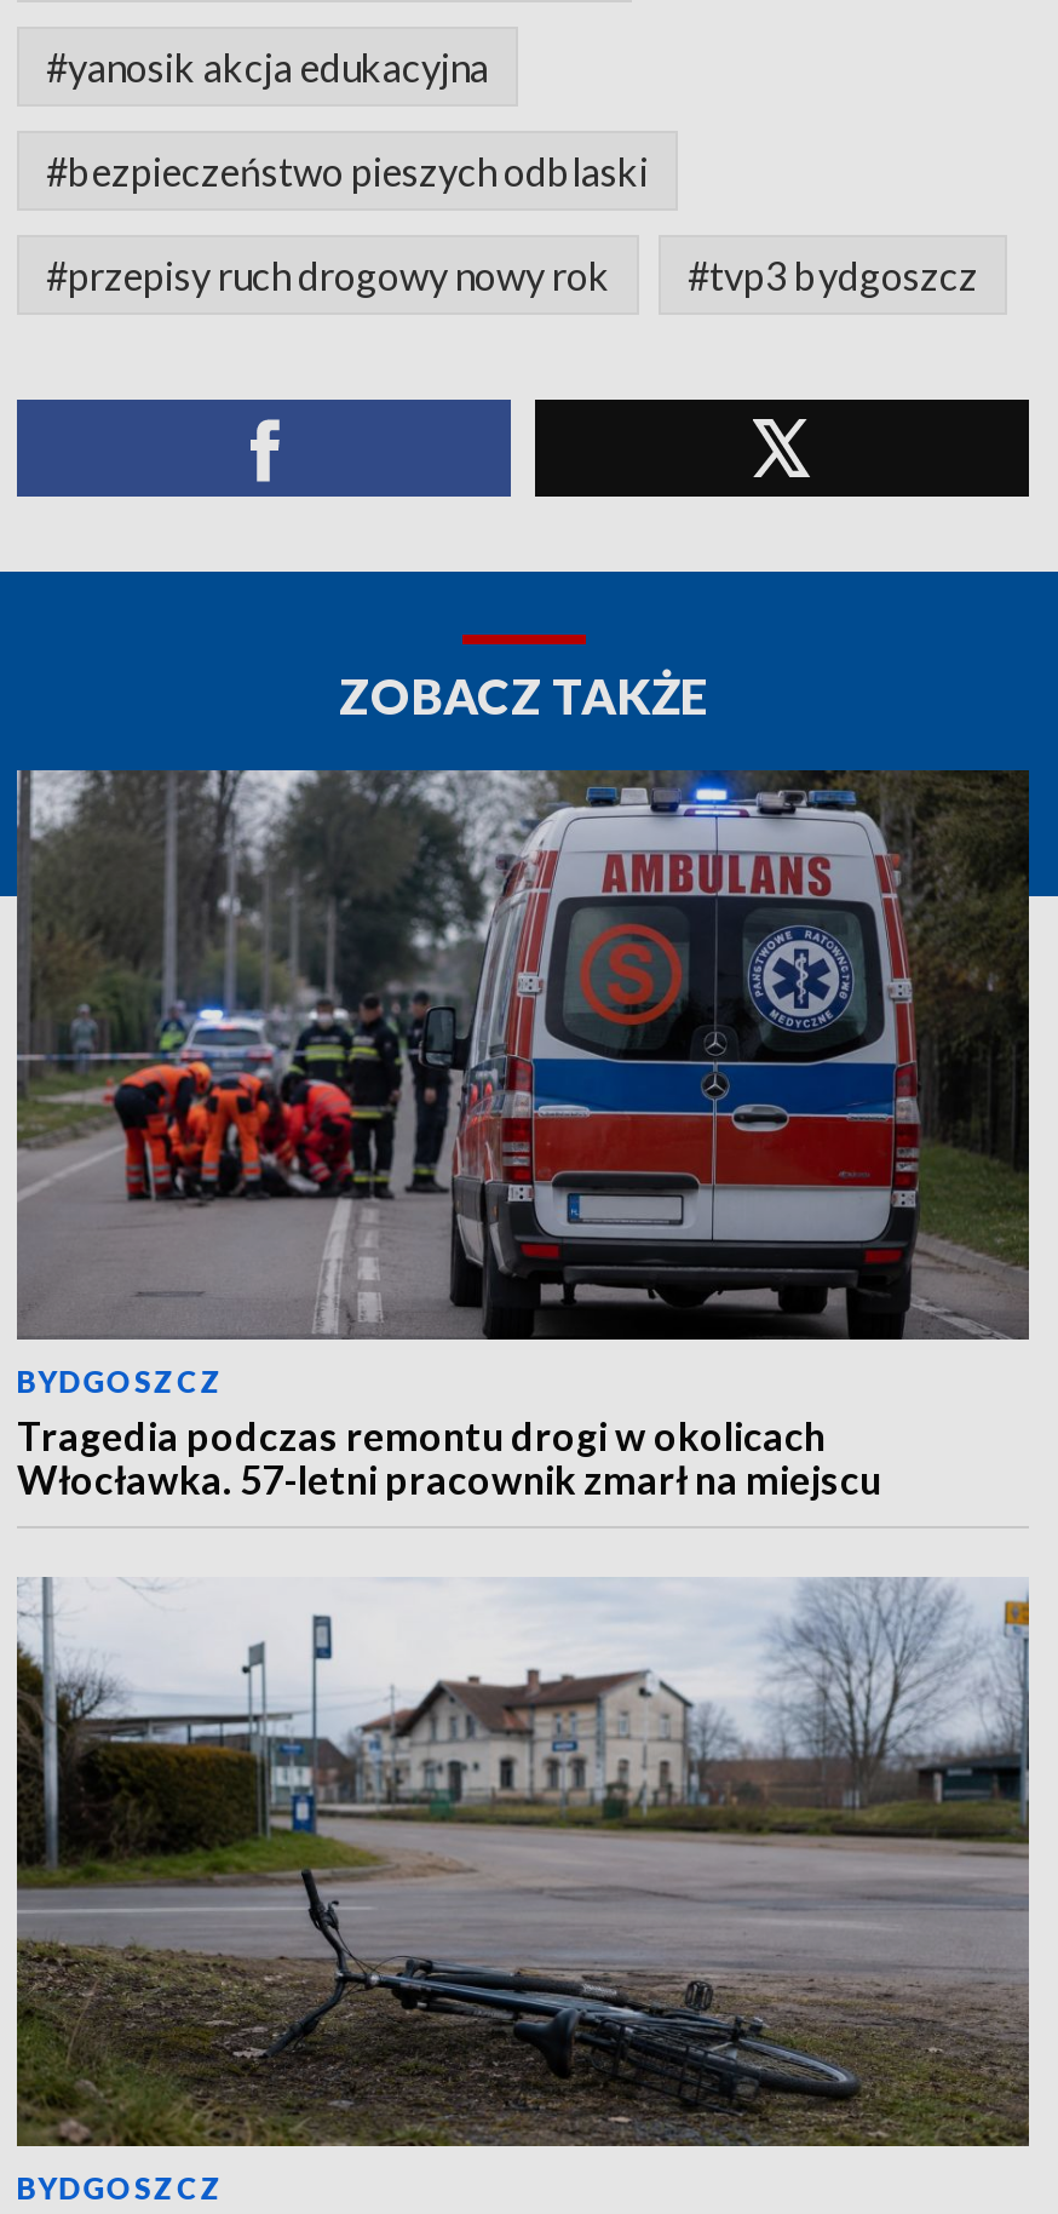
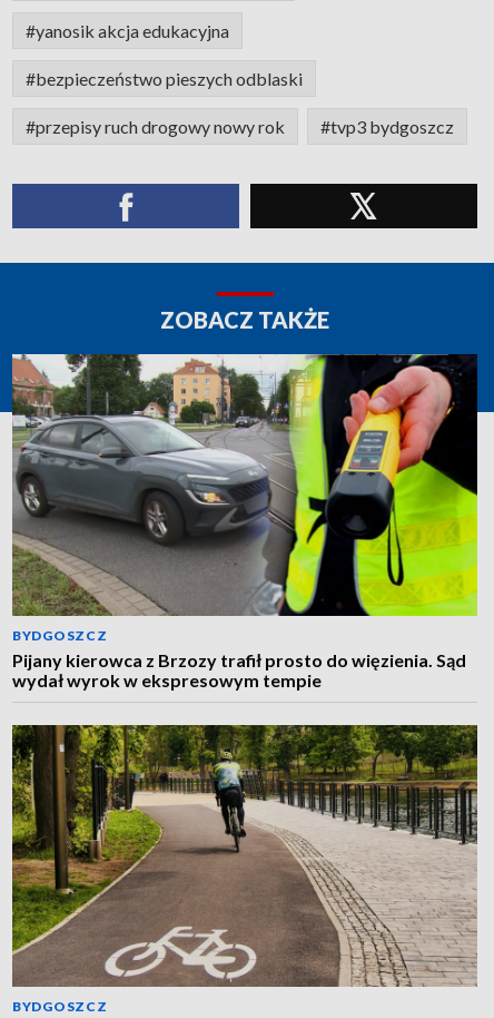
[15,768,1031,1502] [image] | Tragedia podczas remontu drogi w okolicach | Włocławka. 57-letni pracownik zmarł na miejscu -> [12,353,478,691] [image] | Pijany kierowca z Brzozy trafił prosto do więzienia. Sąd | wydał wyrok w ekspresowym tempie
[15,1577,1031,2149] [image] -> [11,724,478,987] [image]

